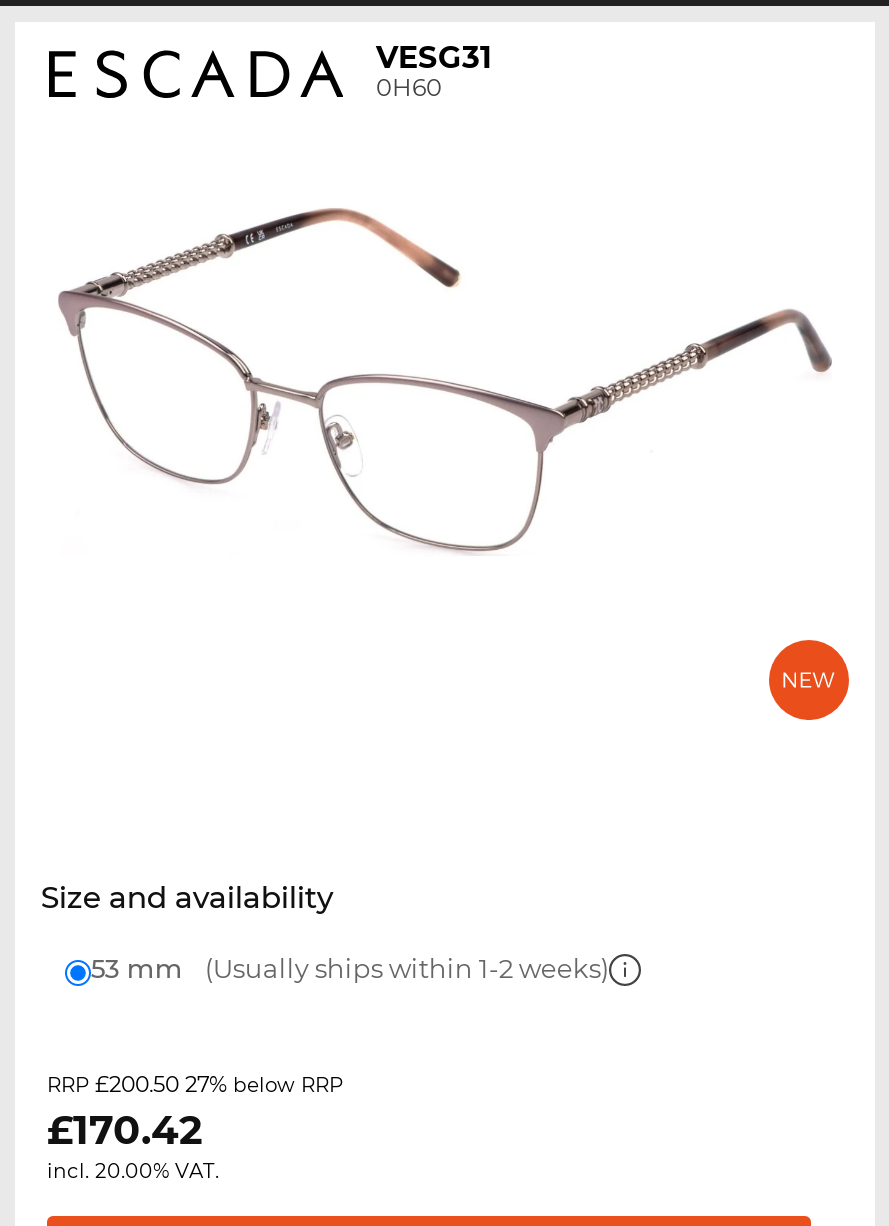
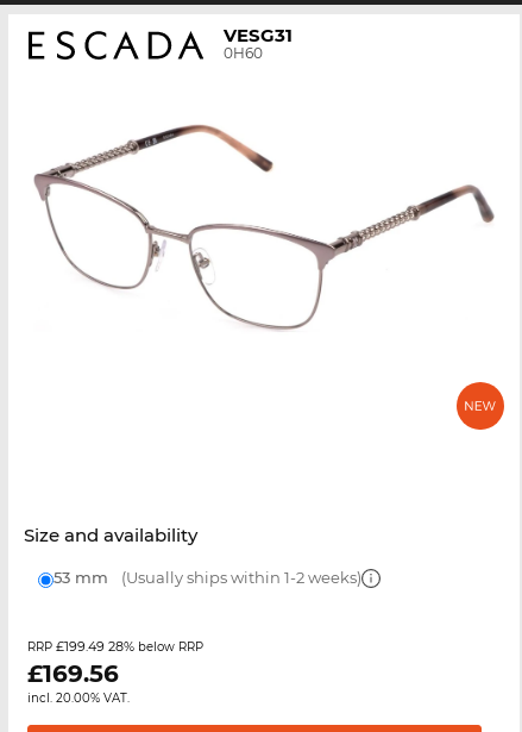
[47,1070,343,1098] RRP £200.50 27% below RRP -> [27,638,203,655] RRP £199.49 28% below RRP
[47,1106,203,1154] £170.42 -> [27,659,119,688] £169.56

